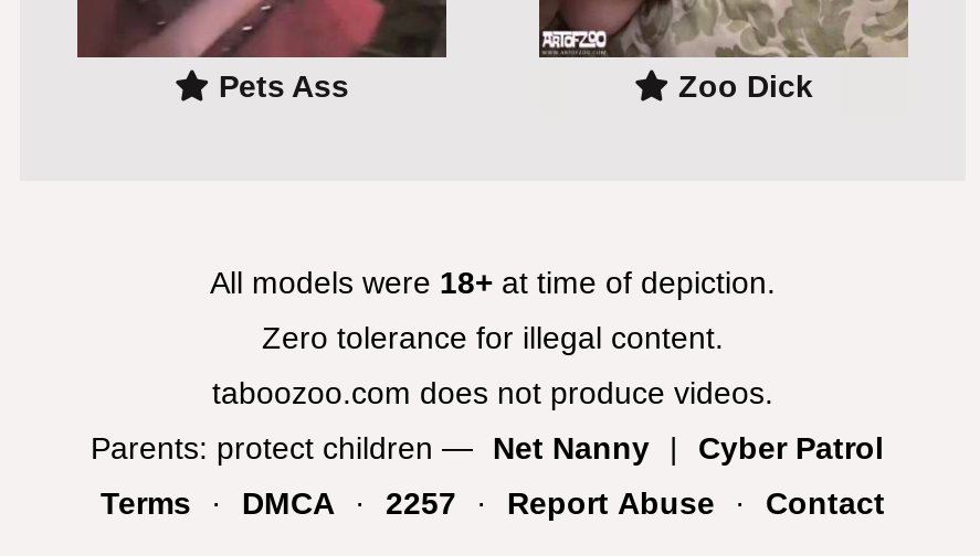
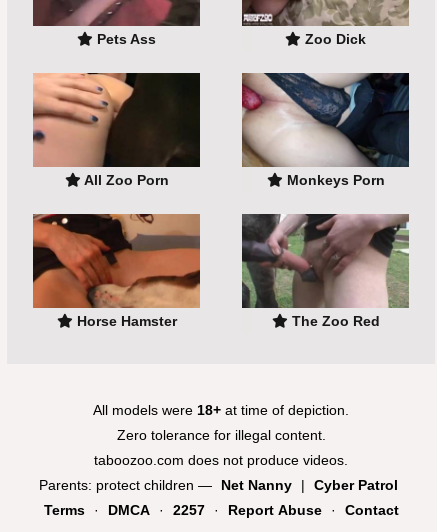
none -> [32,213,379,329] [image] | Horse Hamster | The Zoo Red
none -> [33,72,384,188] [image] | All Zoo Porn | Monkeys Porn
none -> [242,72,410,168] [image]
none -> [242,213,409,308] [image]

